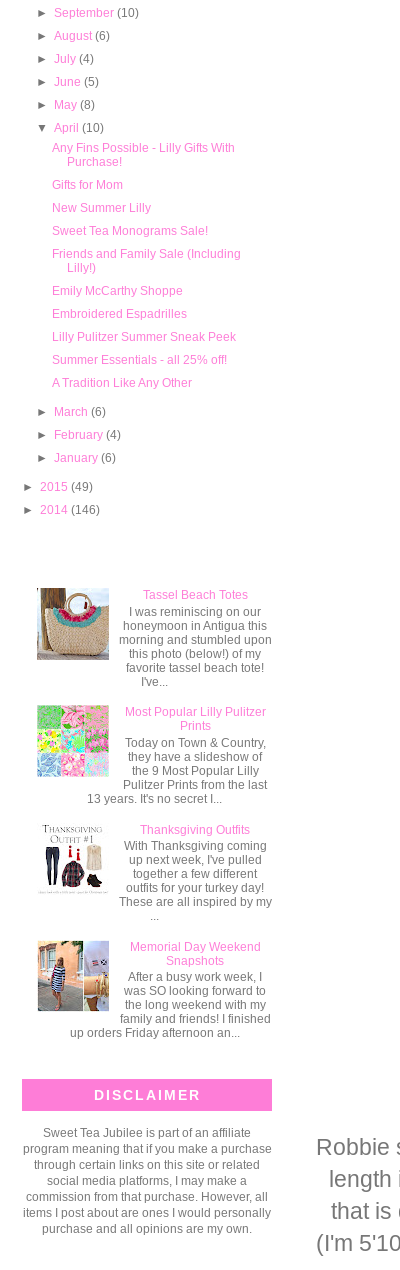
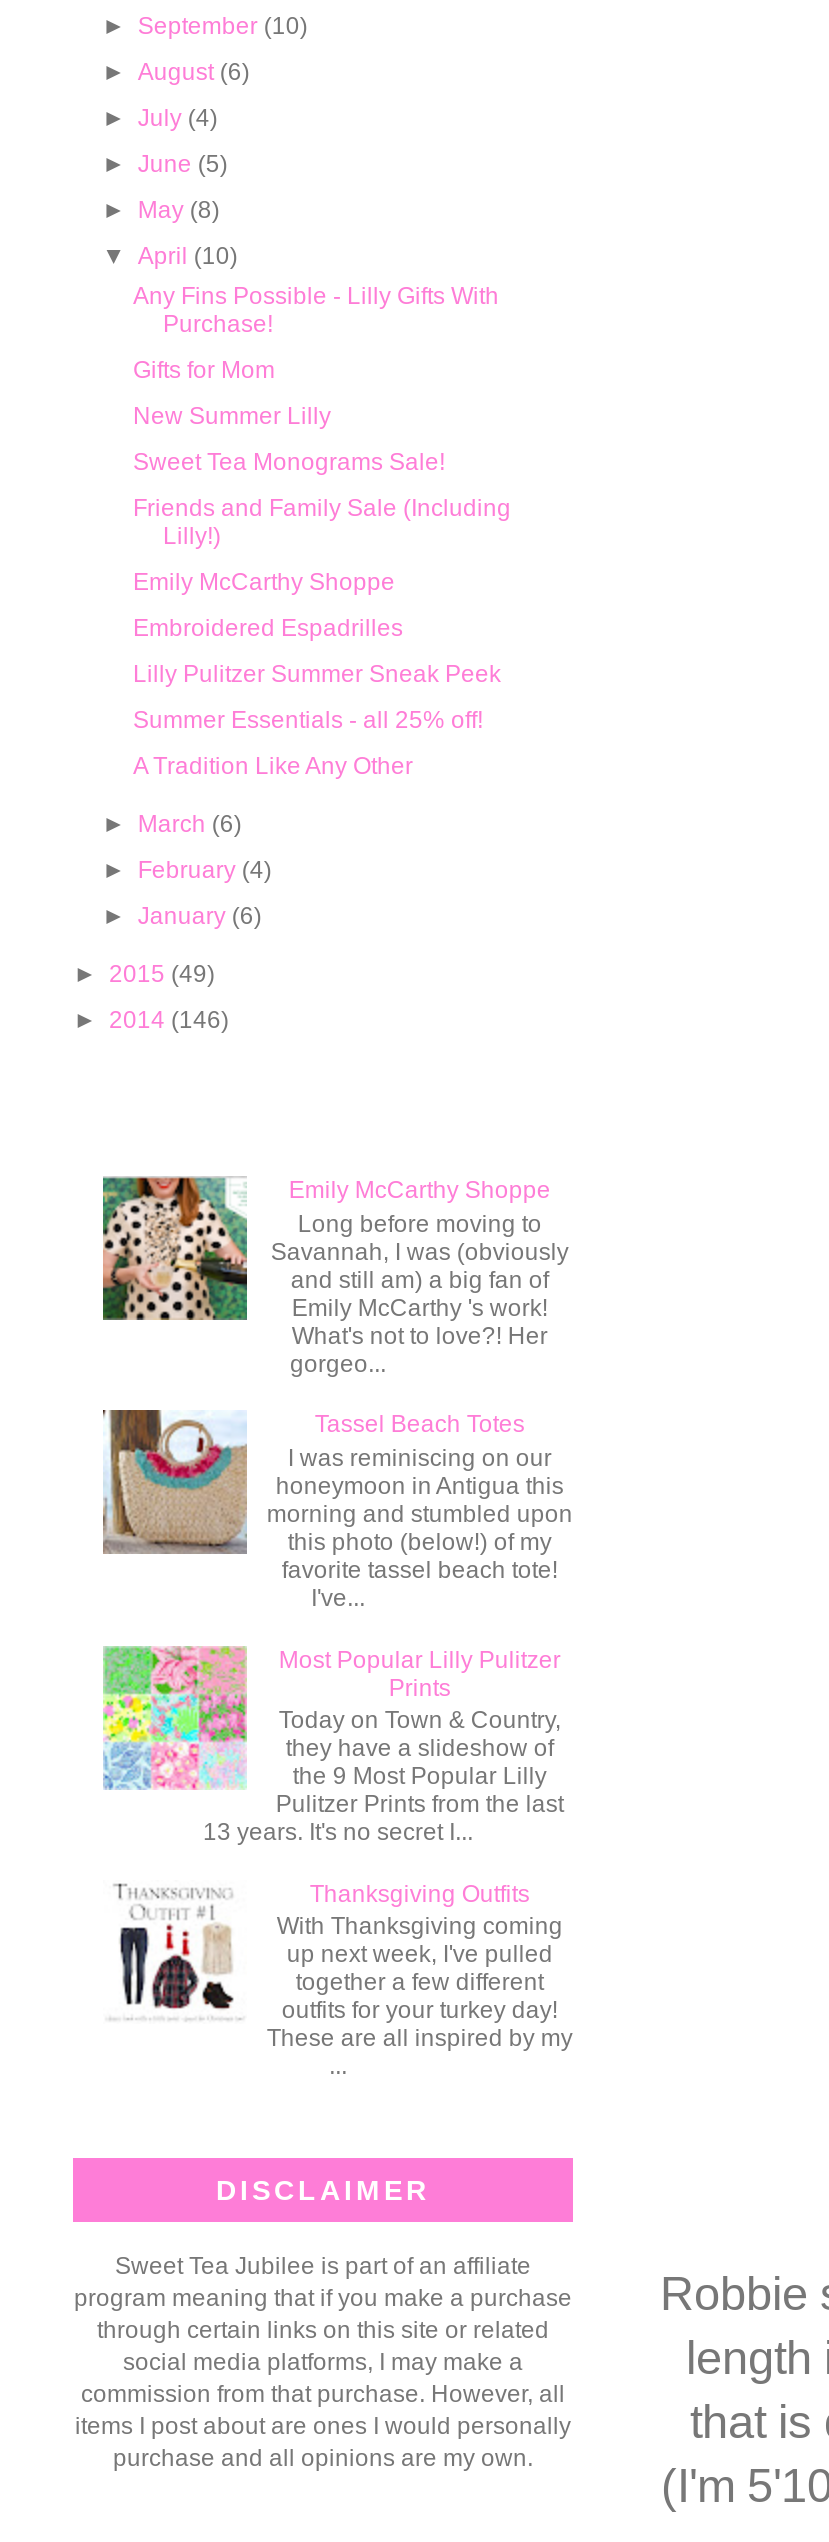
none -> [101,1174,569,1377] [image] | Emily McCarthy Shoppe | Long before moving to | Savannah, I was (obviously | and still am) a big fan of | Emily McCarthy 's work! | What's not to love?! Her | gorgeo...
moved [35,587,272,909] -> [99,1408,573,2052]: [image] | Tassel Beach Totes | I was reminiscing on our | ... | outfits for your turkey day! | These are all inspired by my
[37,939,271,1040] [image] | Memorial Day Weekend | Snapshots | After a busy work week, I | was SO looking forward to | the long weekend with my | family and friends! I finished | up orders Friday afternoon an... -> none

